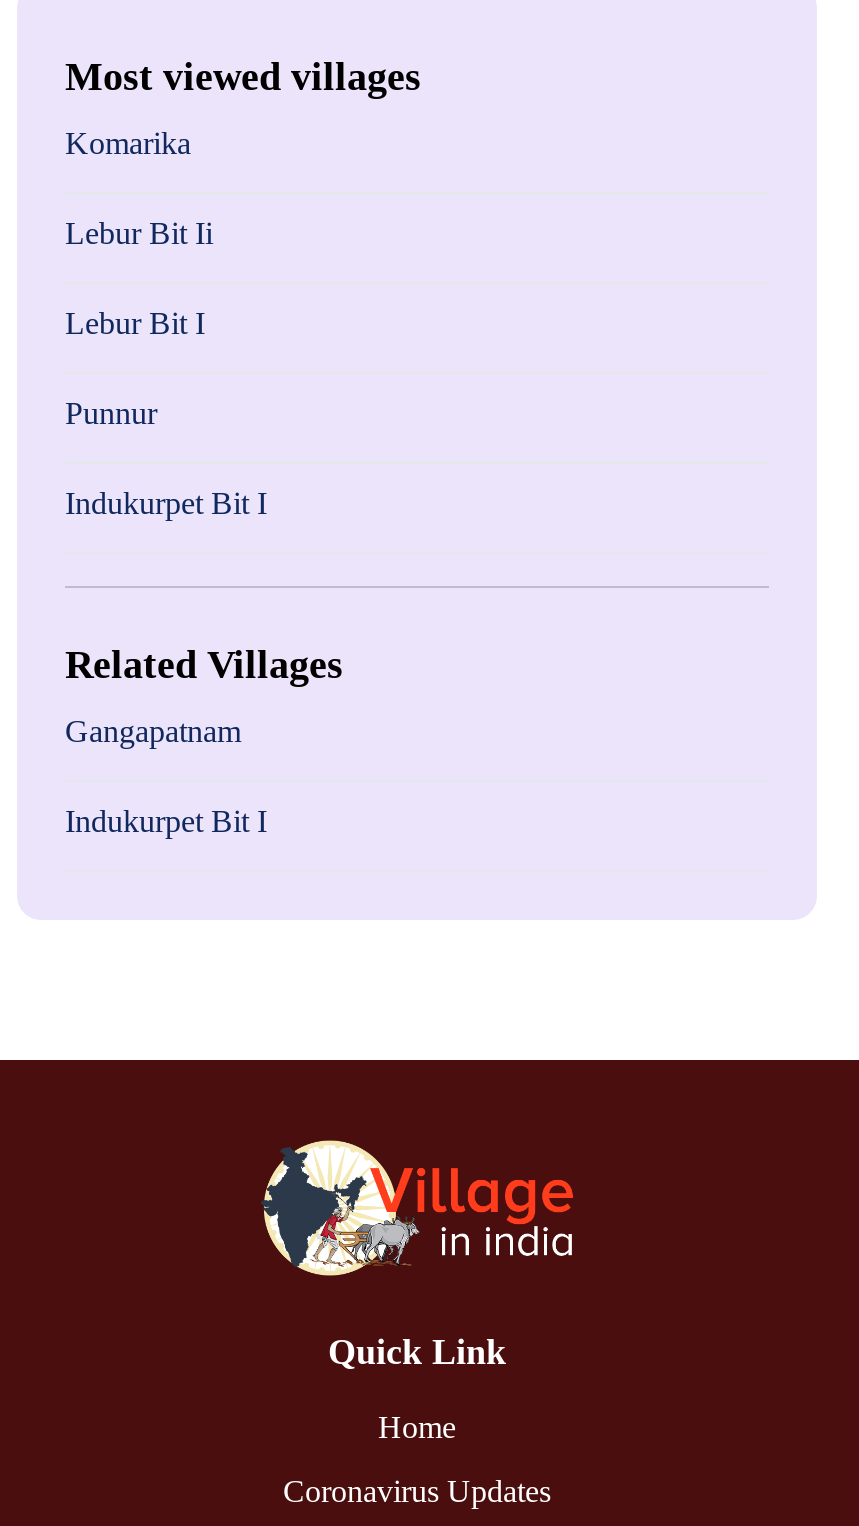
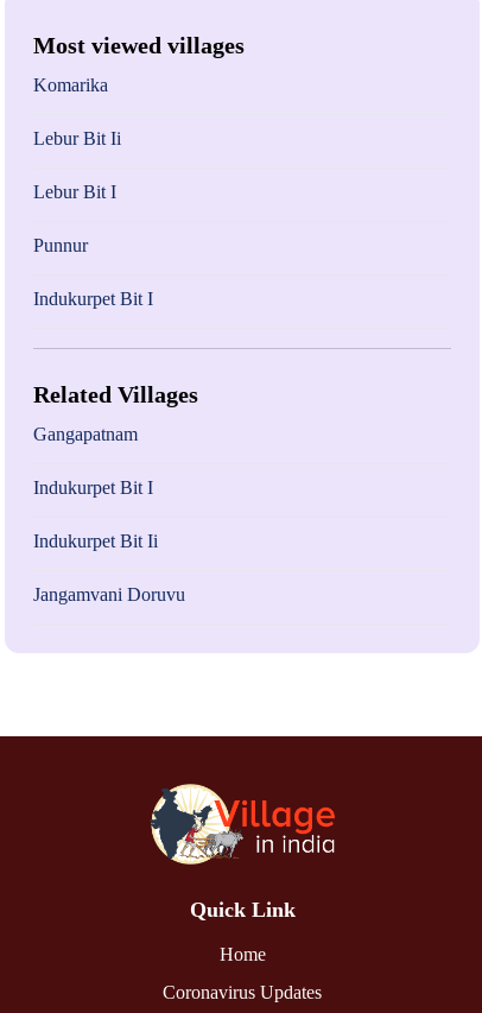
none -> [33,531,185,604] Indukurpet Bit Ii | Jangamvani Doruvu

